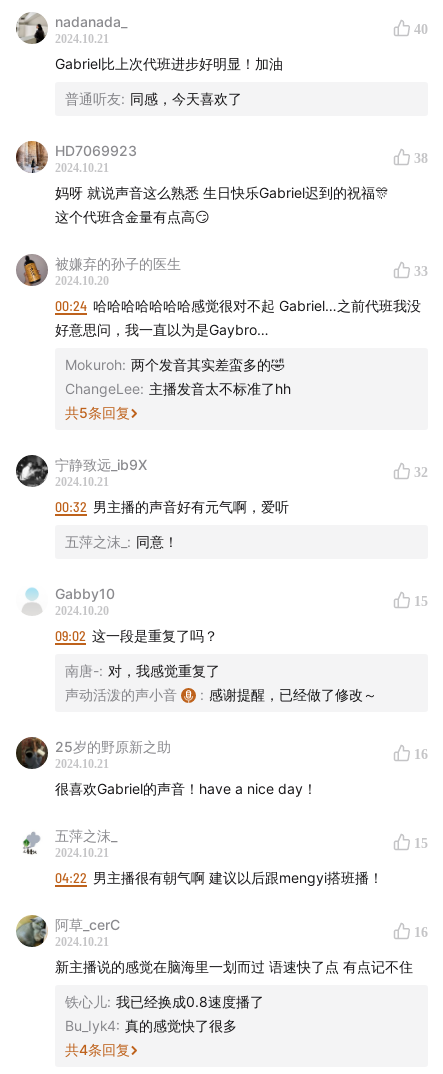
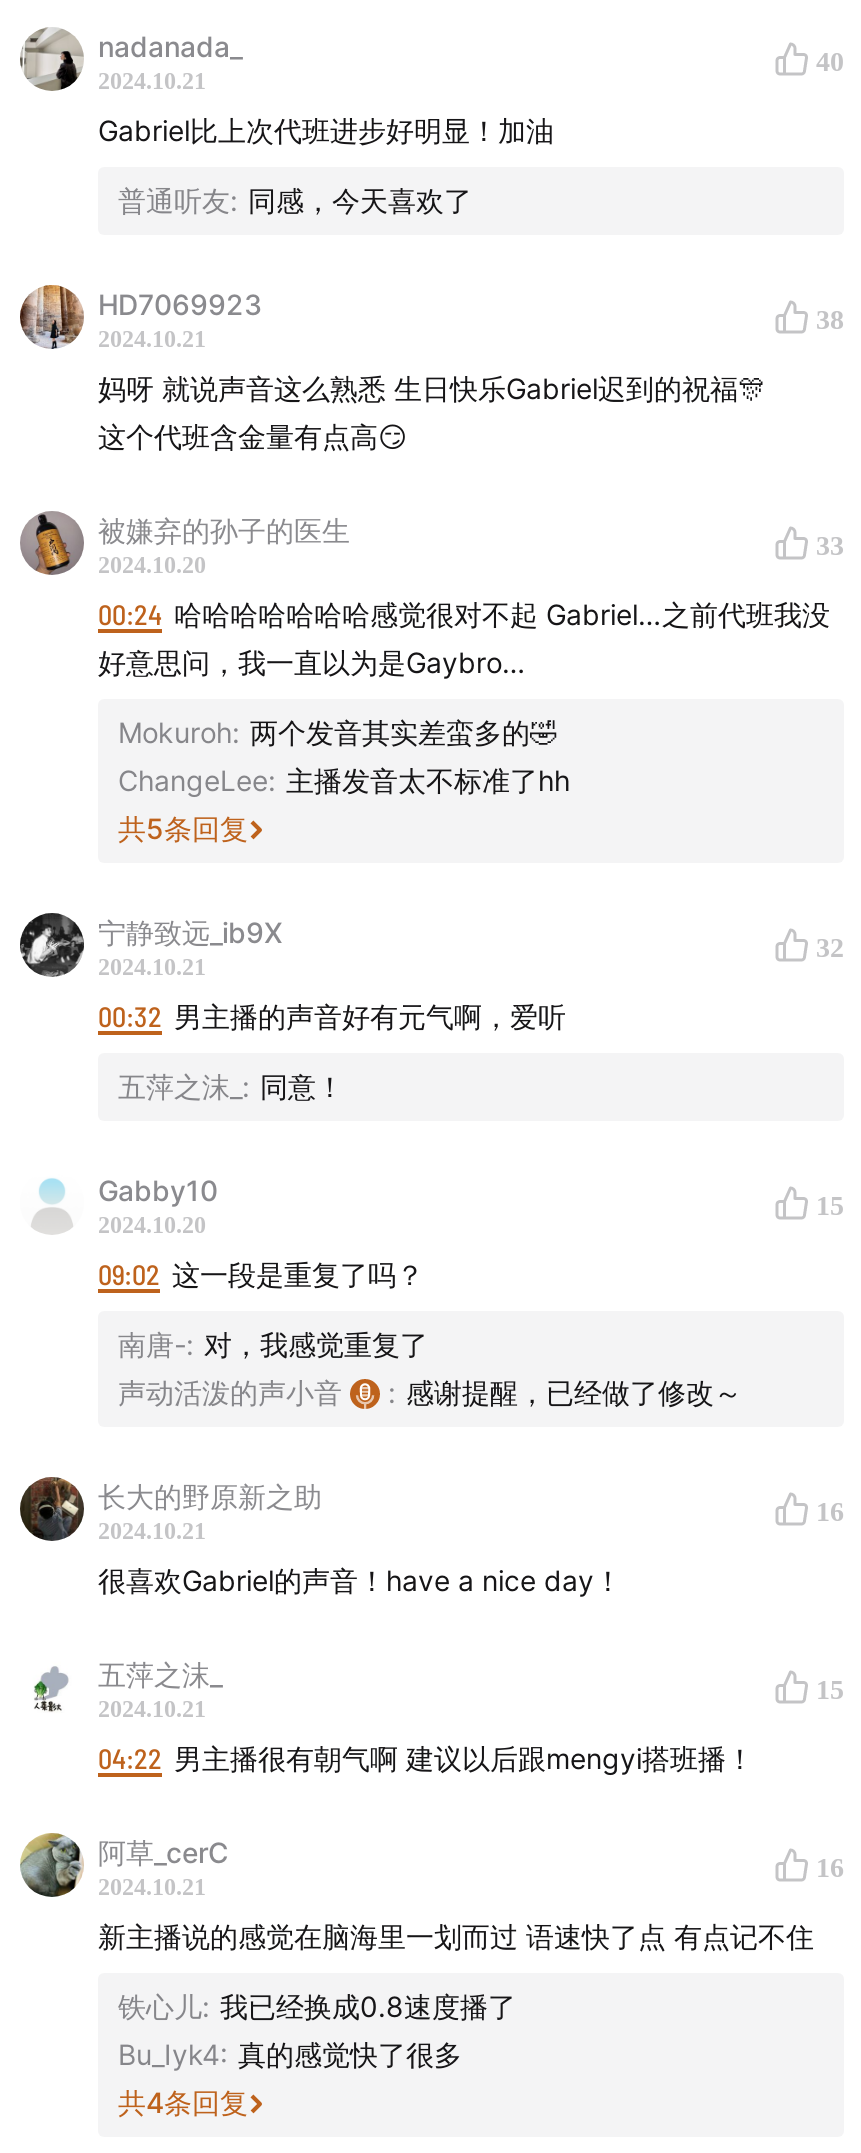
[55,738,171,755] 25岁的野原新之助 -> [98,1479,322,1513] 长大的野原新之助

